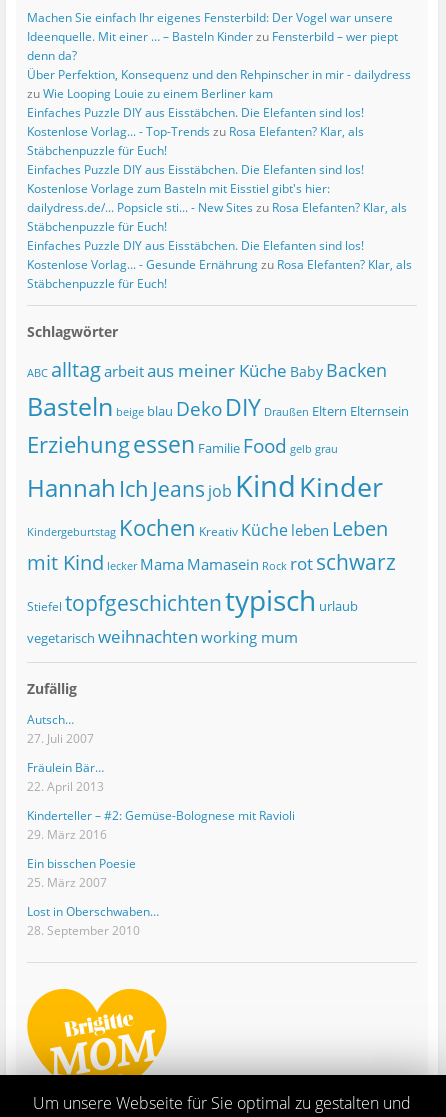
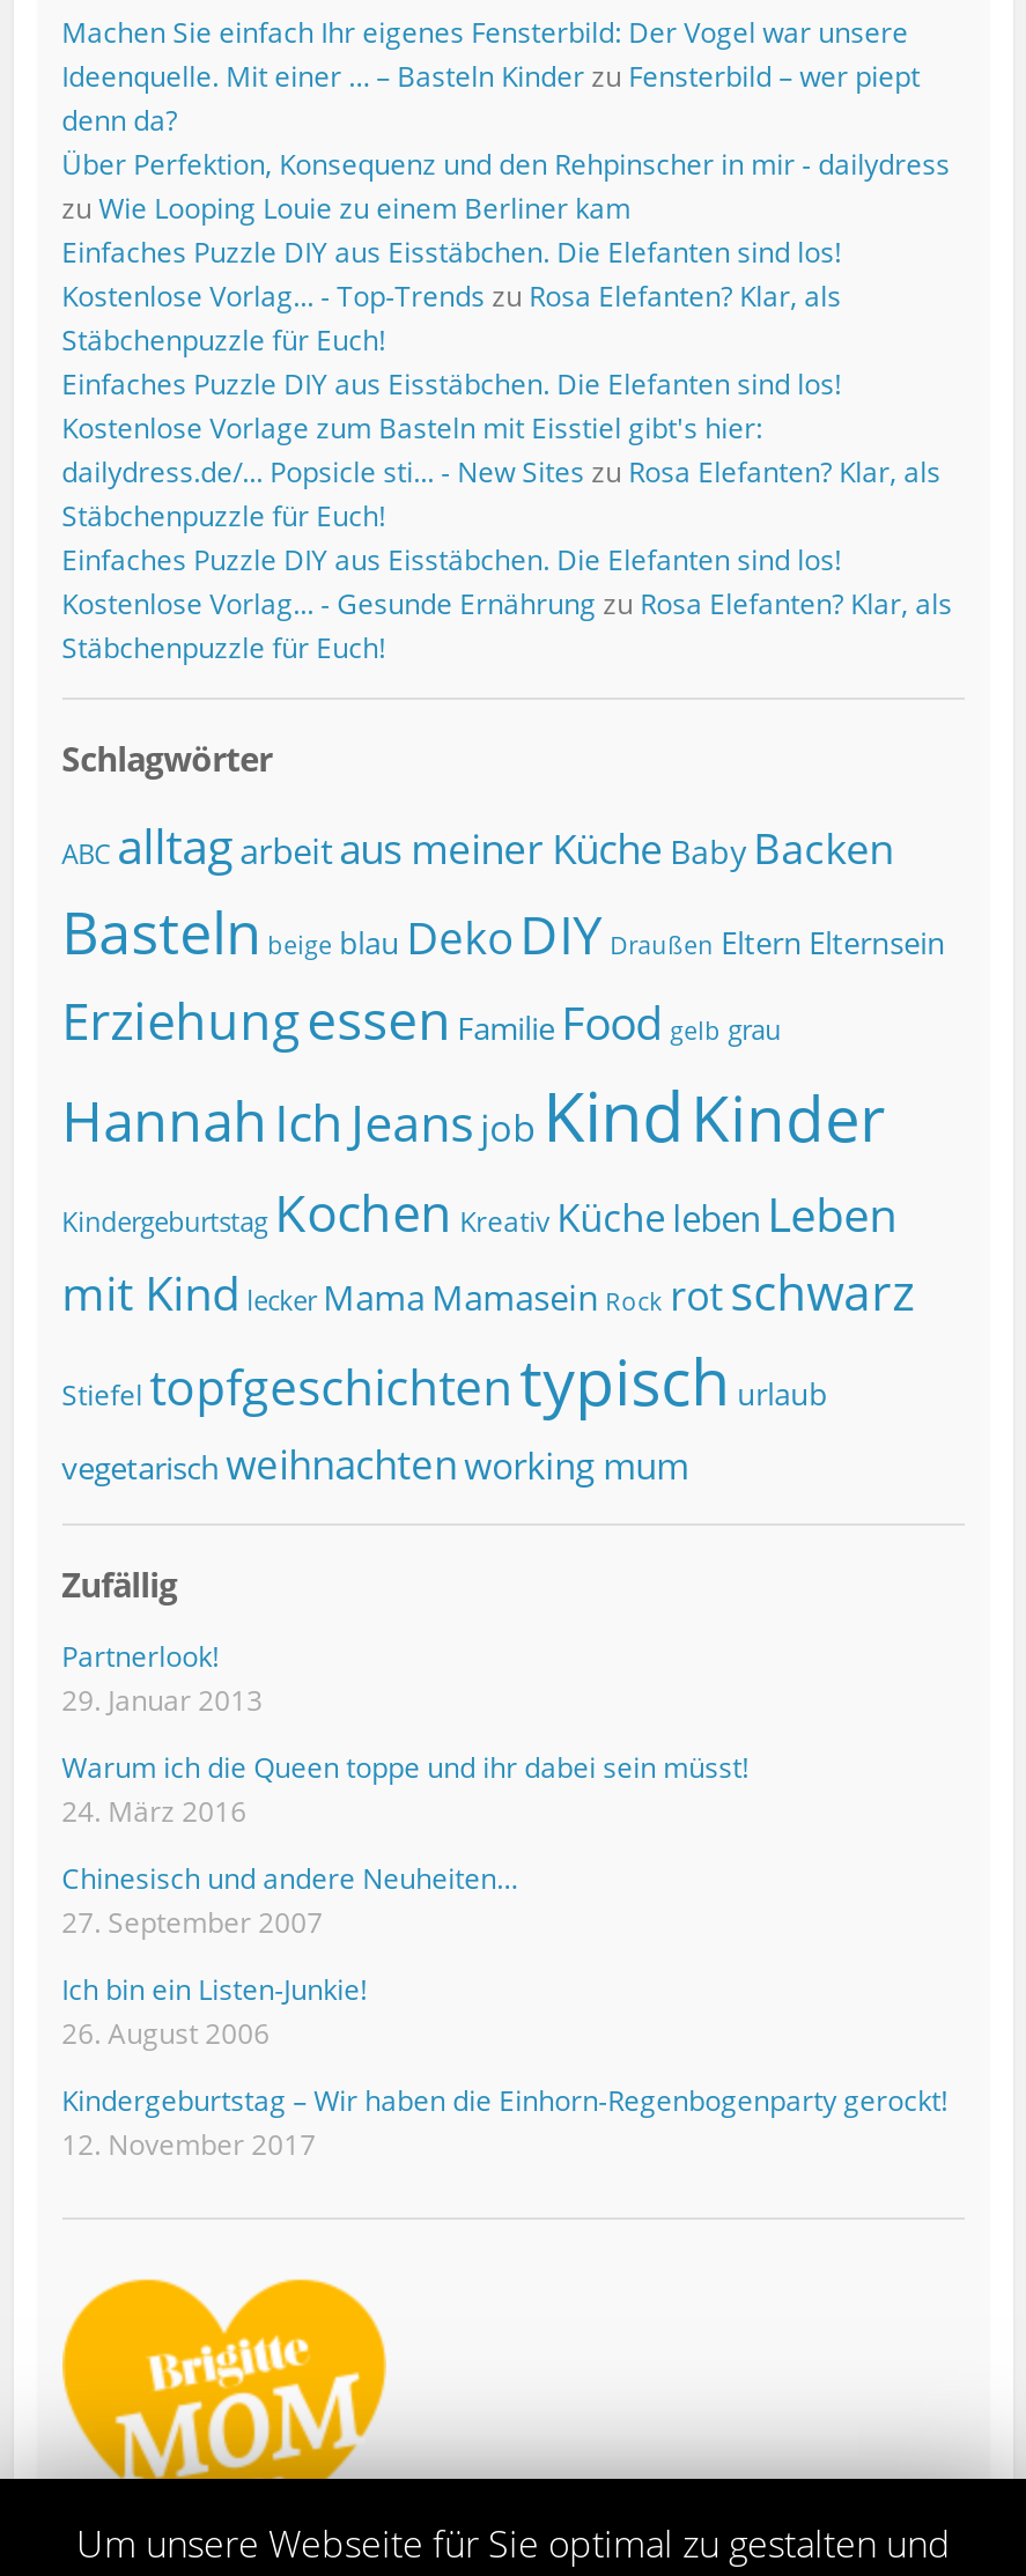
[27,711,94,747] Autsch… | 27. Juli 2007 -> [62,1637,263,1720] Partnerlook! | 29. Januar 2013
[27,759,104,795] Fräulein Bär… | 22. April 2013 -> [62,1748,749,1832] Warum ich die Queen toppe und ihr dabei sein müsst! | 24. März 2016
[27,807,295,843] Kinderteller – #2: Gemüse-Bolognese mit Ravioli | 29. März 2016 -> [62,1859,517,1943] Chinesisch und andere Neuheiten… | 27. September 2007
[27,855,136,891] Ein bisschen Poesie | 25. März 2007 -> [62,1970,367,2054] Ich bin ein Listen-Junkie! | 26. August 2006
[27,903,159,939] Lost in Oberschwaben… | 28. September 2010 -> [62,2081,948,2165] Kindergeburtstag – Wir haben die Einhorn-Regenbogenparty gerockt! | 12. November 2017

